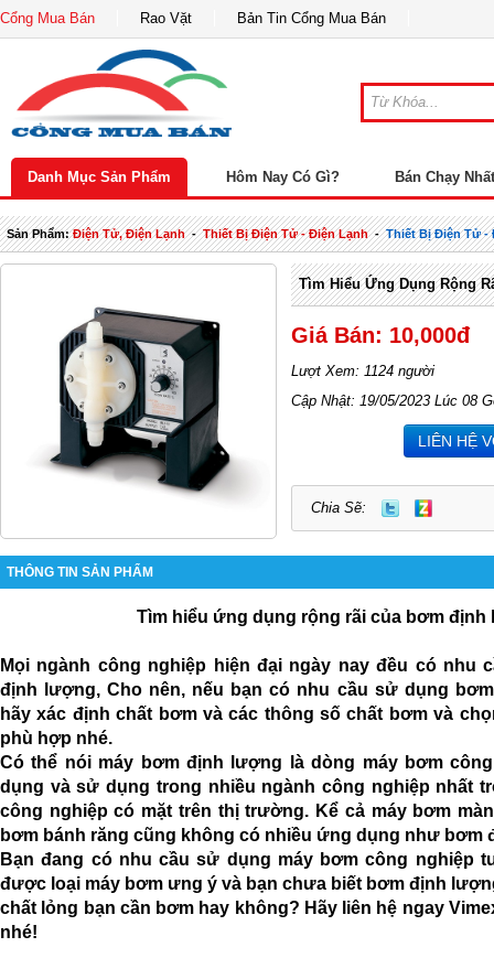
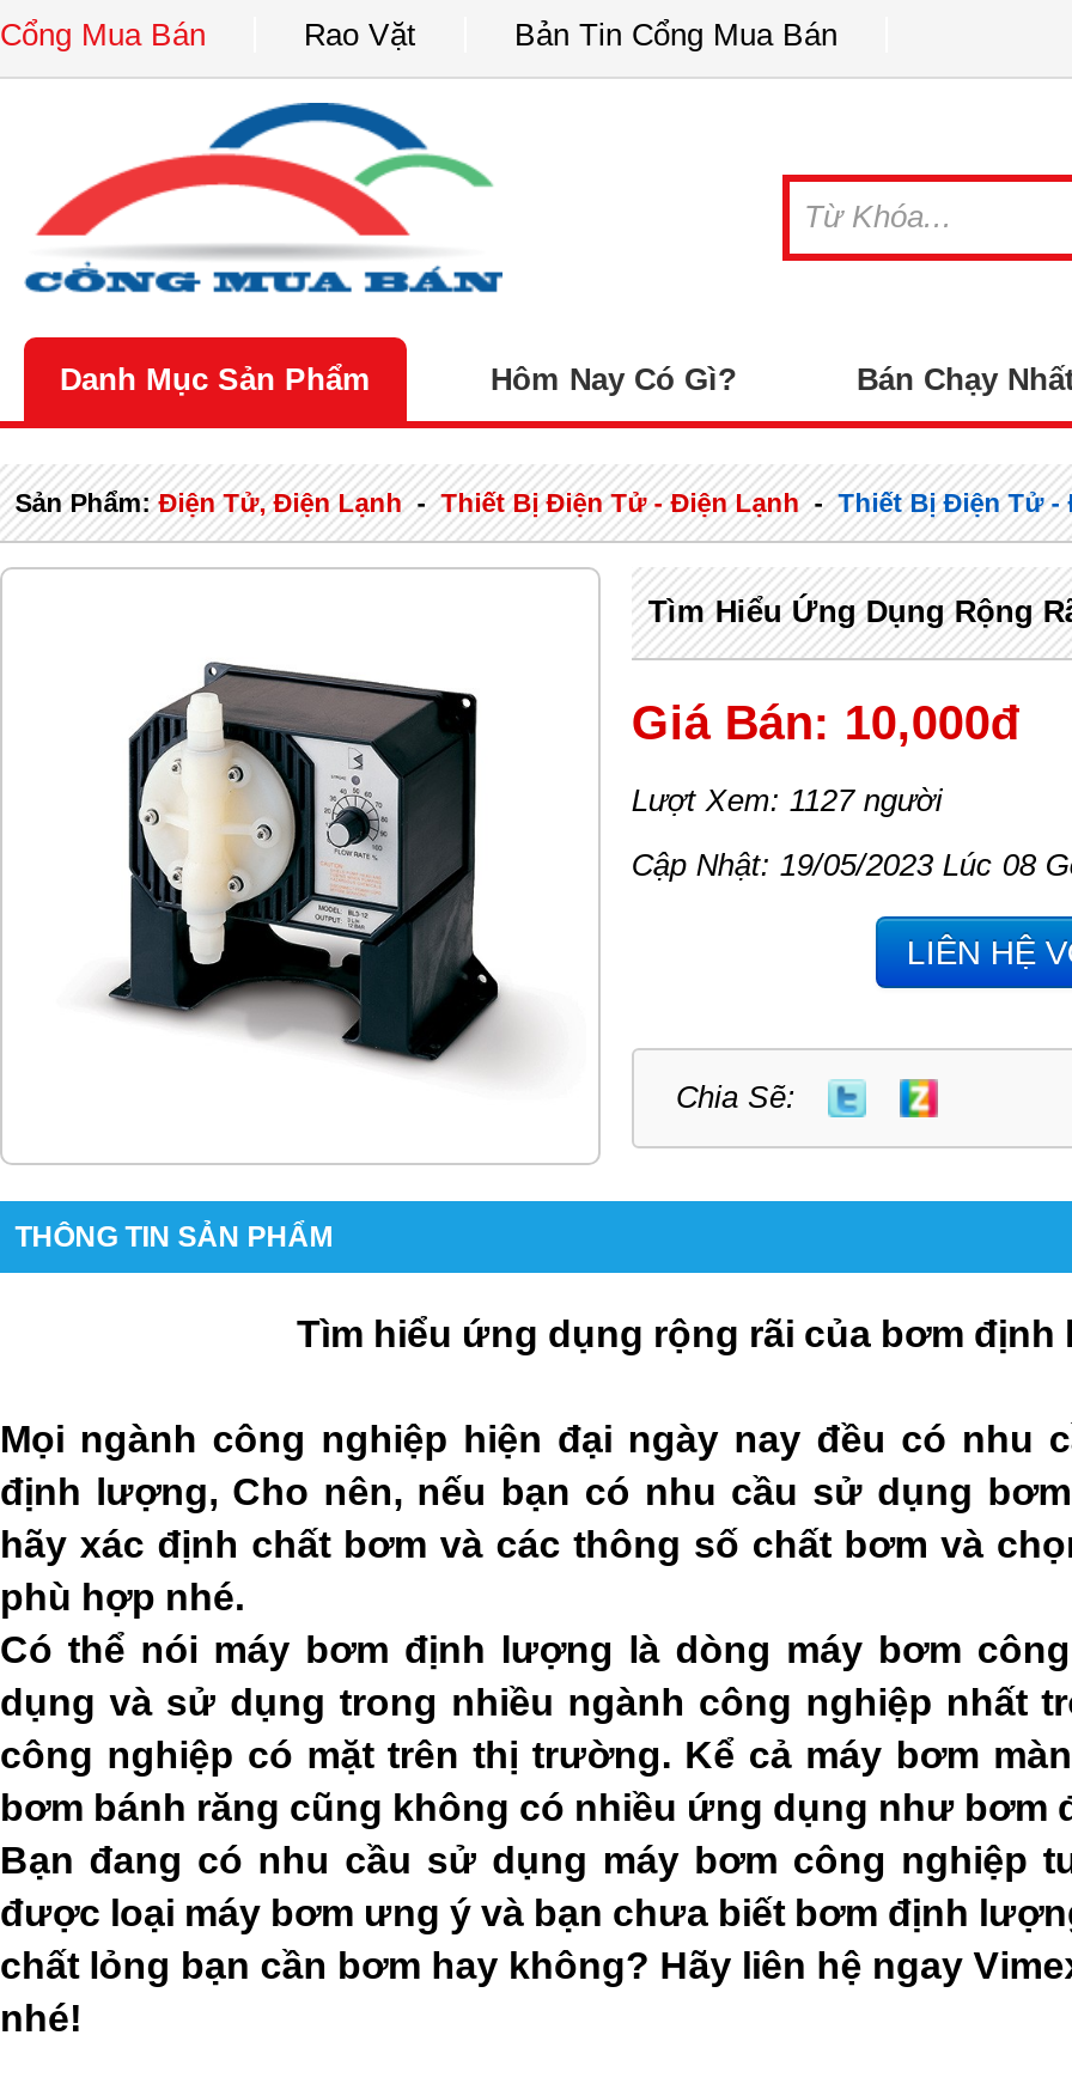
[291,362,434,379] Lượt Xem: 1124 người -> [631,781,942,817] Lượt Xem: 1127 người

